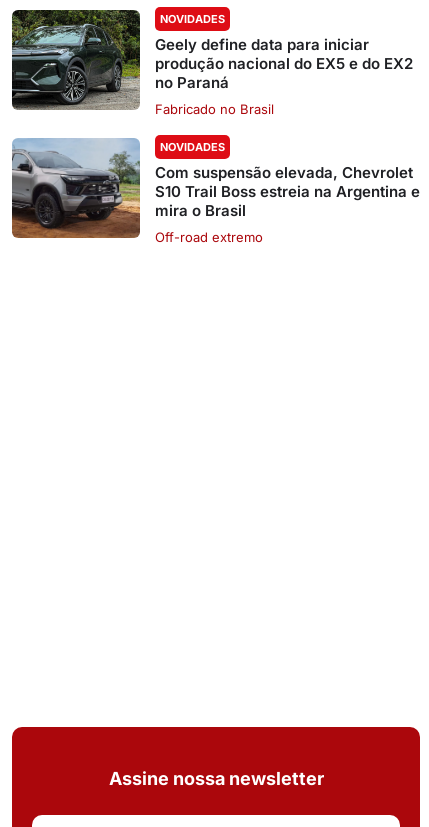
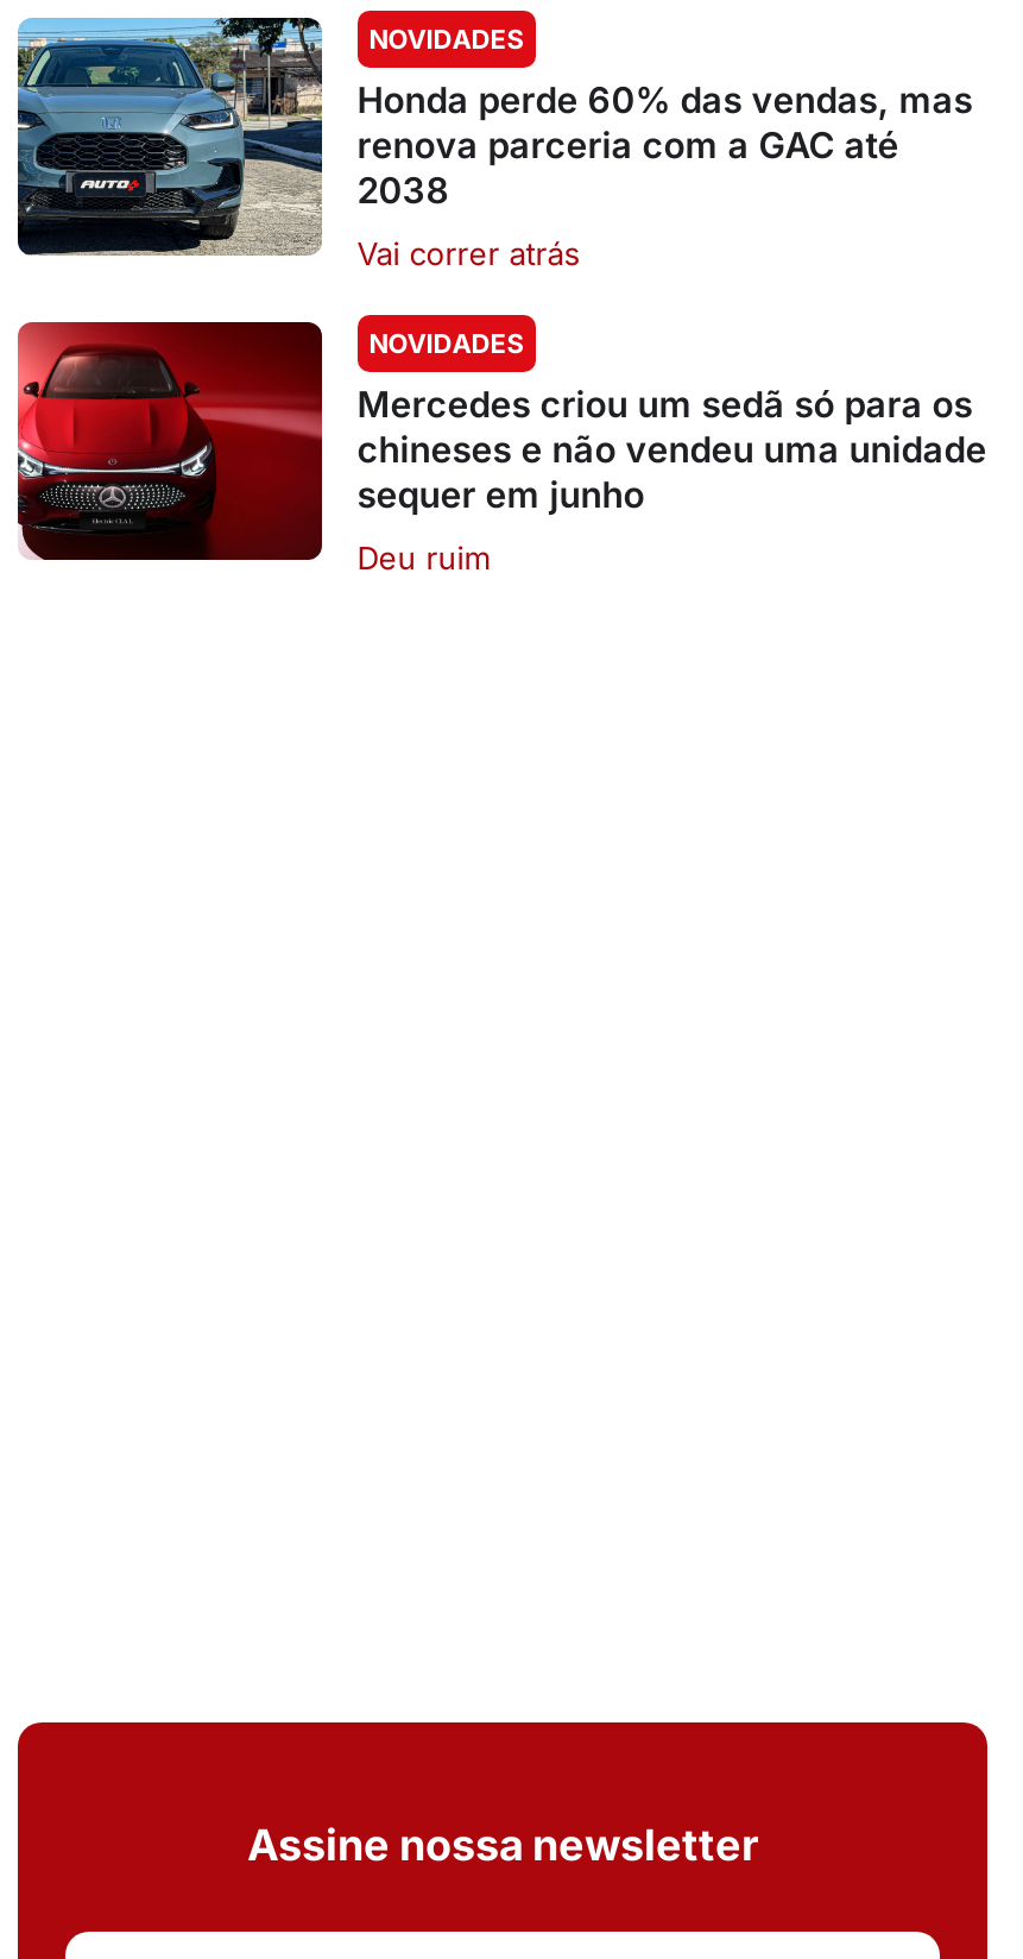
[11,9,413,110] [image] | Geely define data para iniciar | produção nacional do EX5 e do EX2 | no Paraná -> [15,15,973,251] [image] | Honda perde 60% das vendas, mas | renova parceria com a GAC até | 2038
[155,100,274,116] Fabricado no Brasil -> [357,233,581,271] Vai correr atrás
[11,138,420,239] [image] | Com suspensão elevada, Chevrolet | S10 Trail Boss estreia na Argentina e | mira o Brasil -> [15,320,987,562] [image] | Mercedes criou um sedã só para os | chineses e não vendeu uma unidade | sequer em junho
[155,228,263,244] Off-road extremo -> [357,537,490,575] Deu ruim

